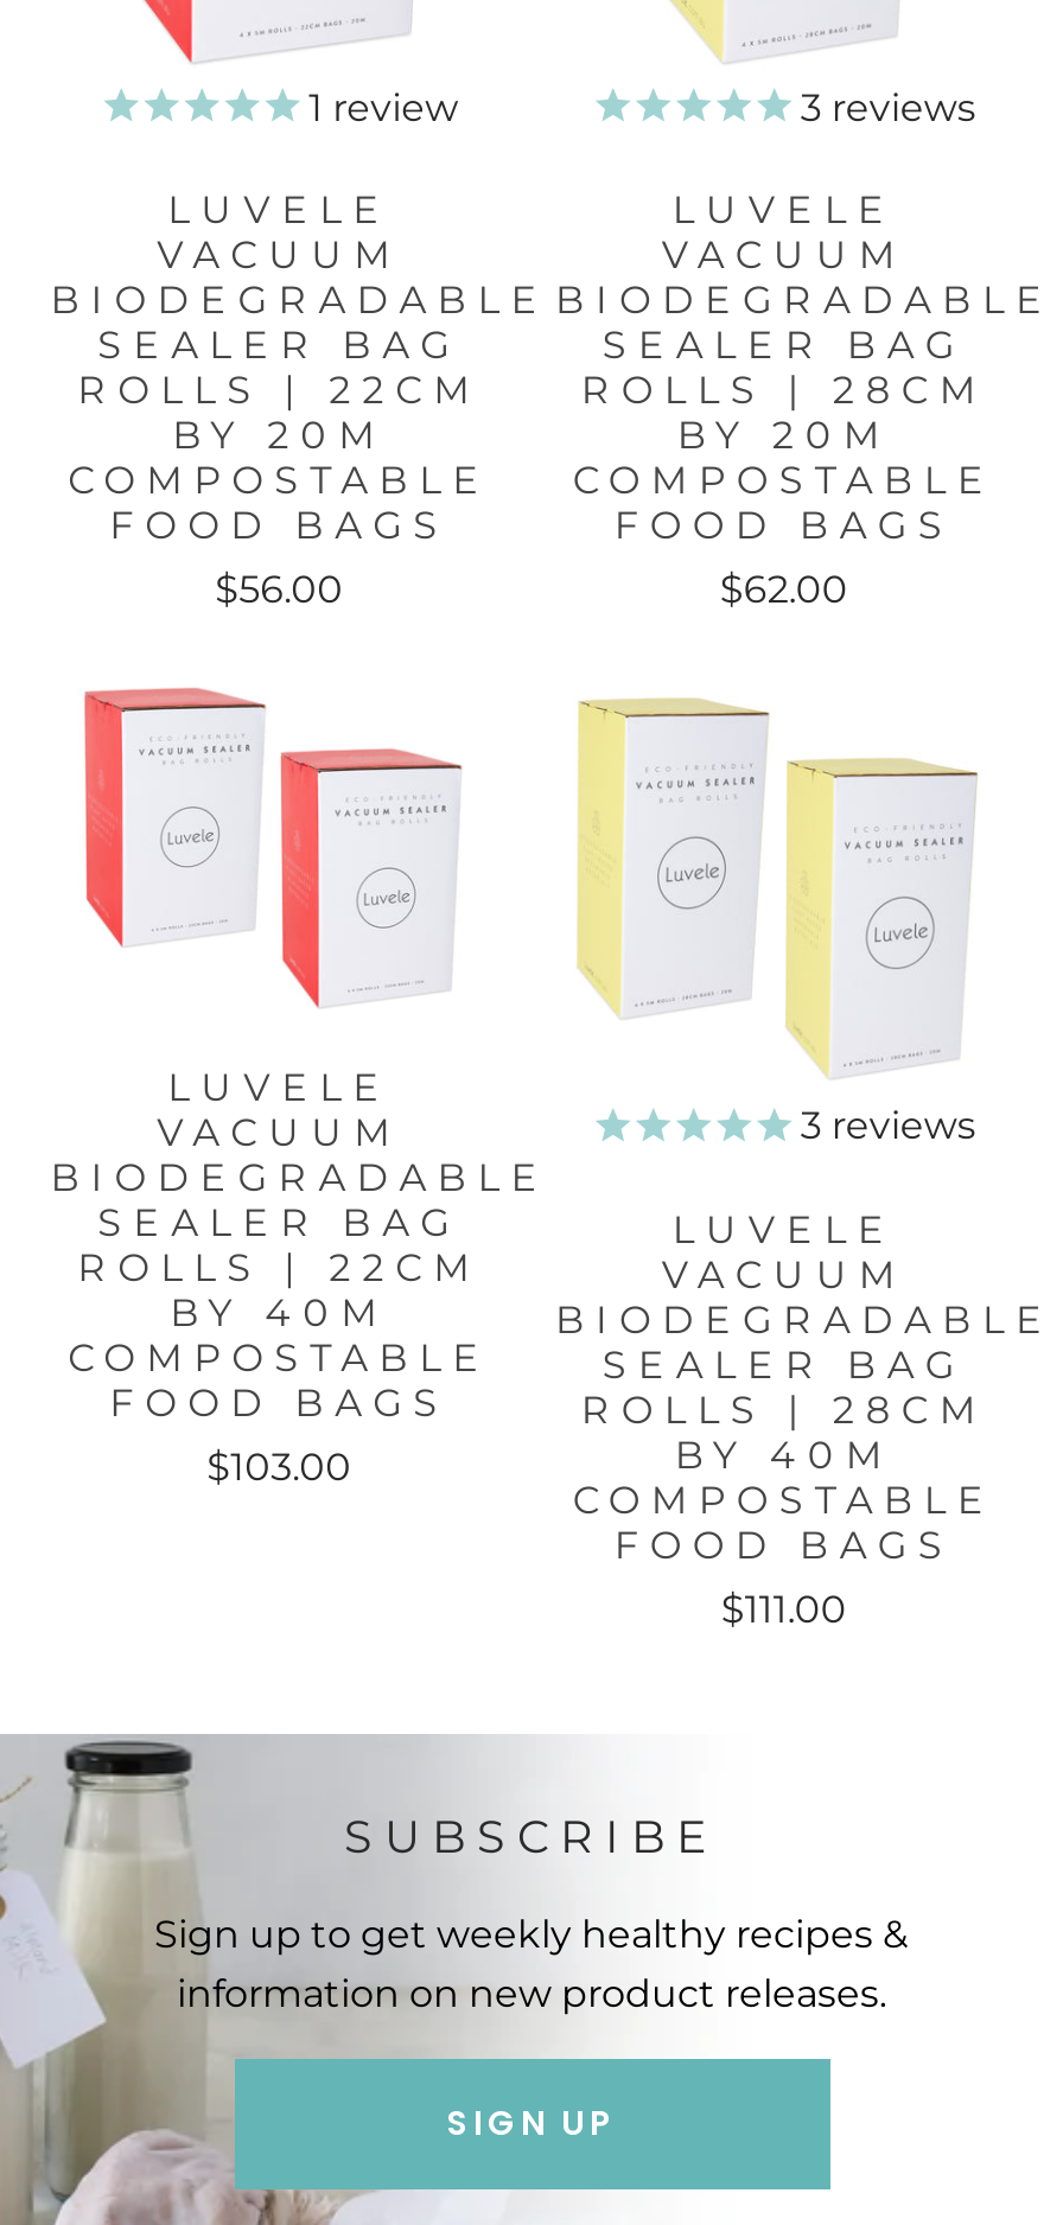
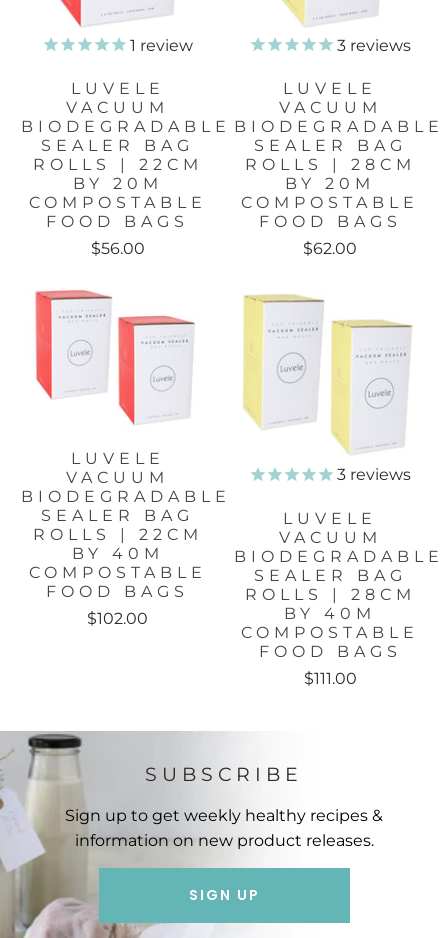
[207,1445,351,1490] $103.00 -> [87,608,148,627] $102.00

